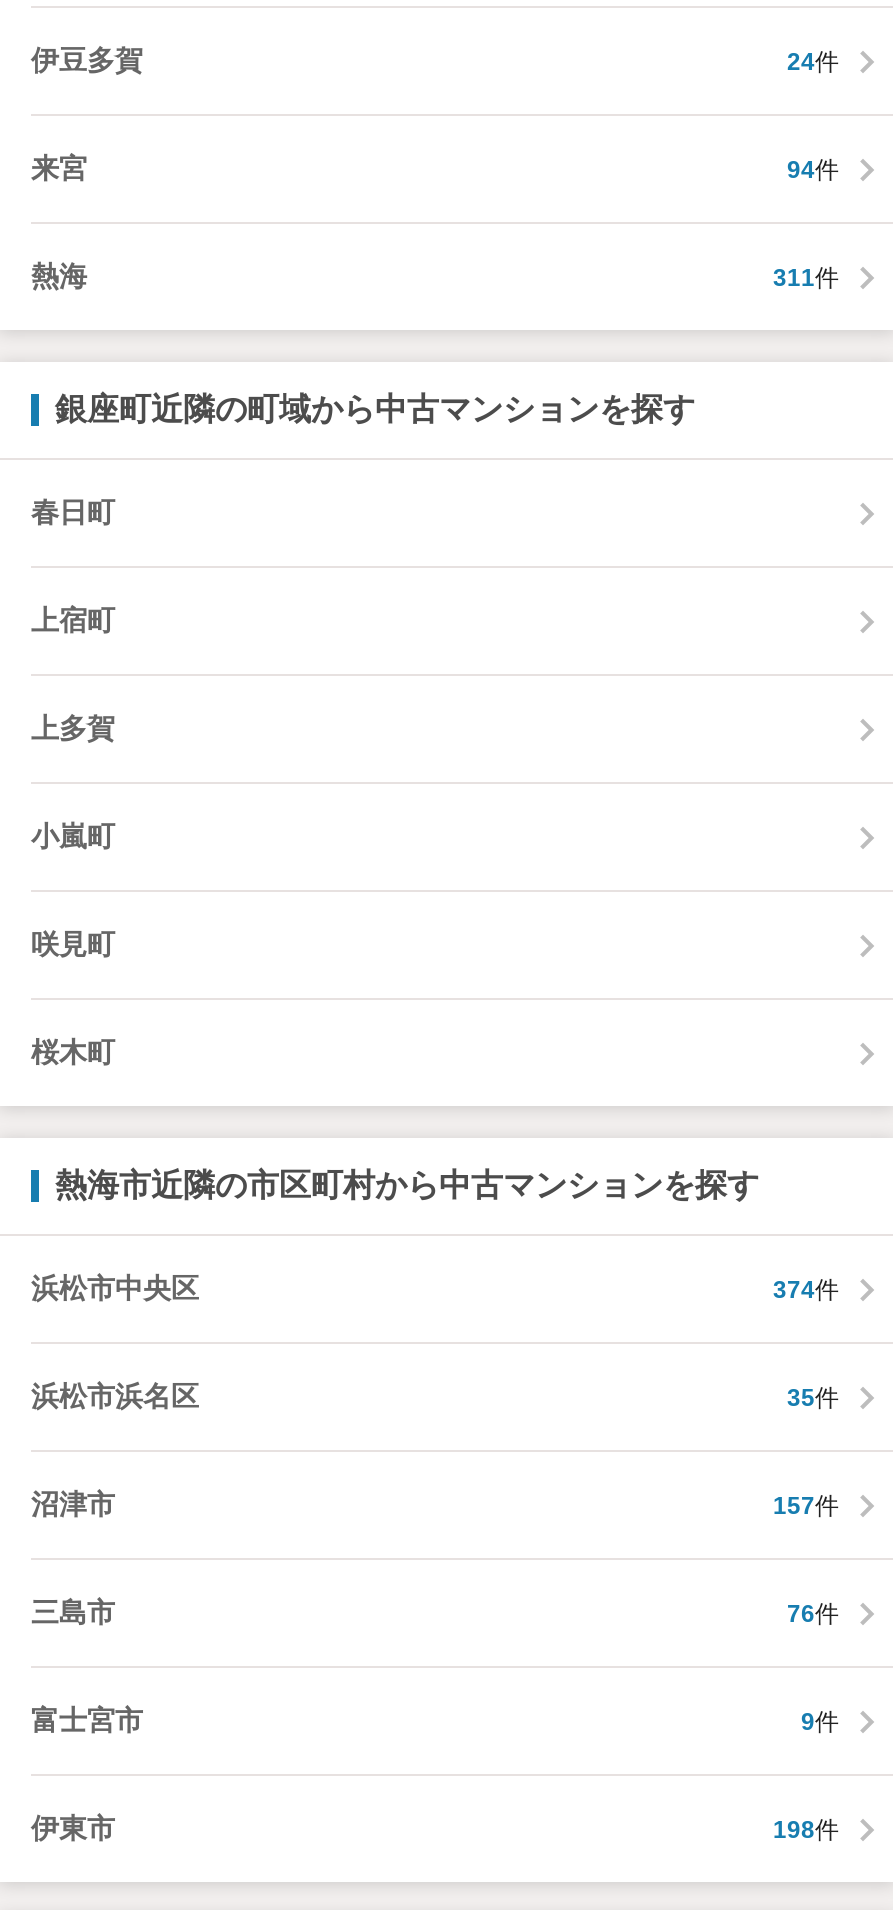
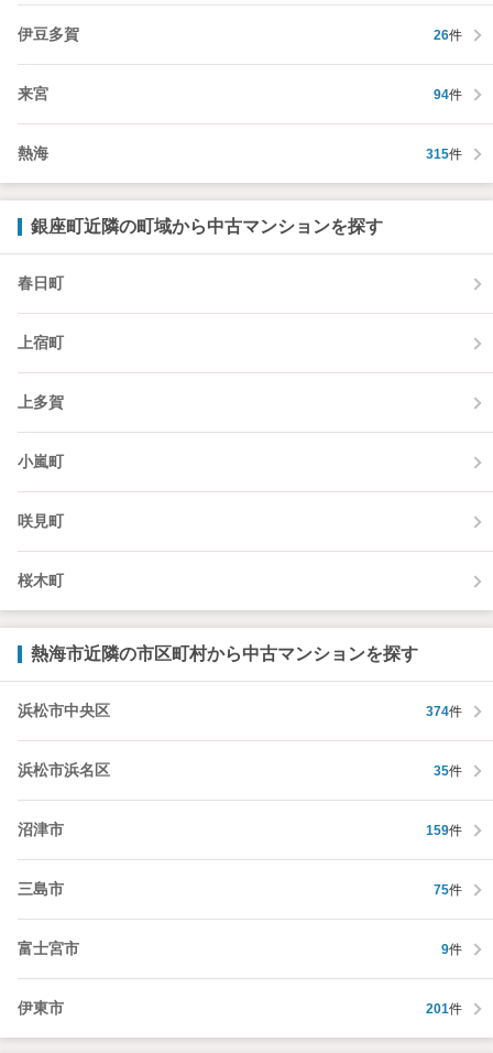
[787,47,839,75] 24件 -> [434,27,462,42] 26件
[773,263,839,291] 311件 -> [426,146,462,161] 315件
[773,1491,839,1519] 157件 -> [426,822,462,838] 159件
[787,1599,839,1627] 76件 -> [434,882,462,897] 75件
[773,1815,839,1843] 198件 -> [426,1001,462,1016] 201件

